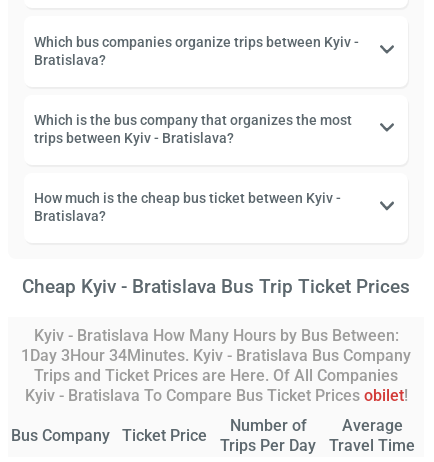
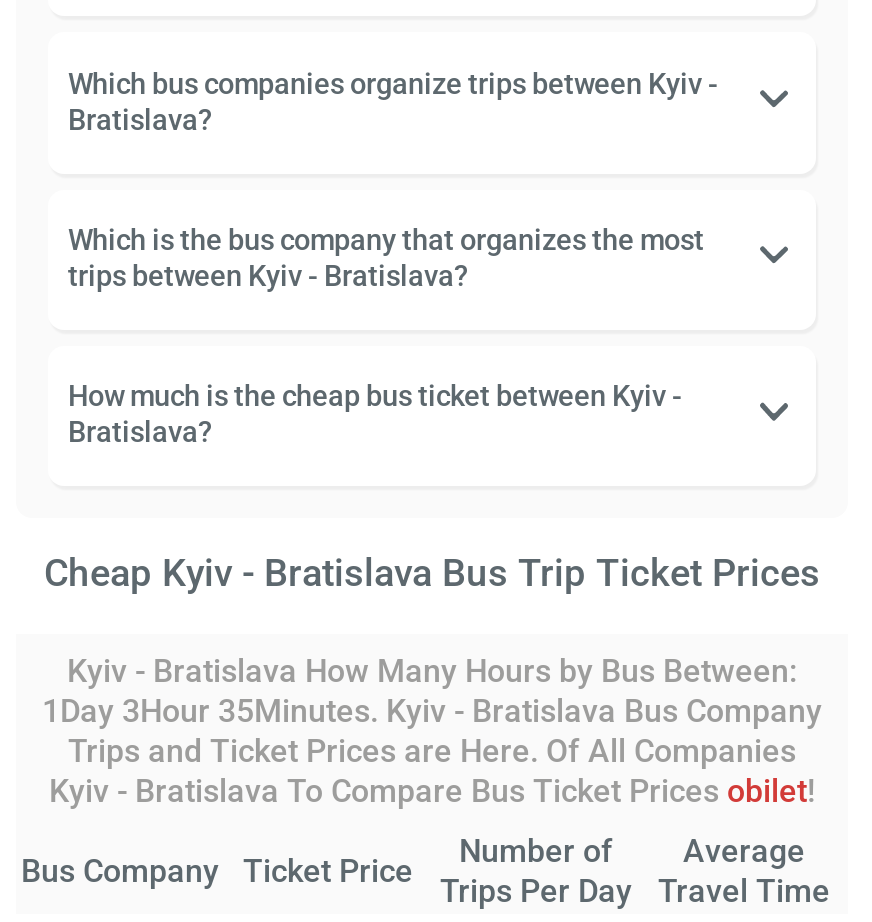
[21,346,411,365] 1Day 3Hour 34Minutes. Kyiv - Bratislava Bus Company -> [42,691,822,729] 1Day 3Hour 35Minutes. Kyiv - Bratislava Bus Company

